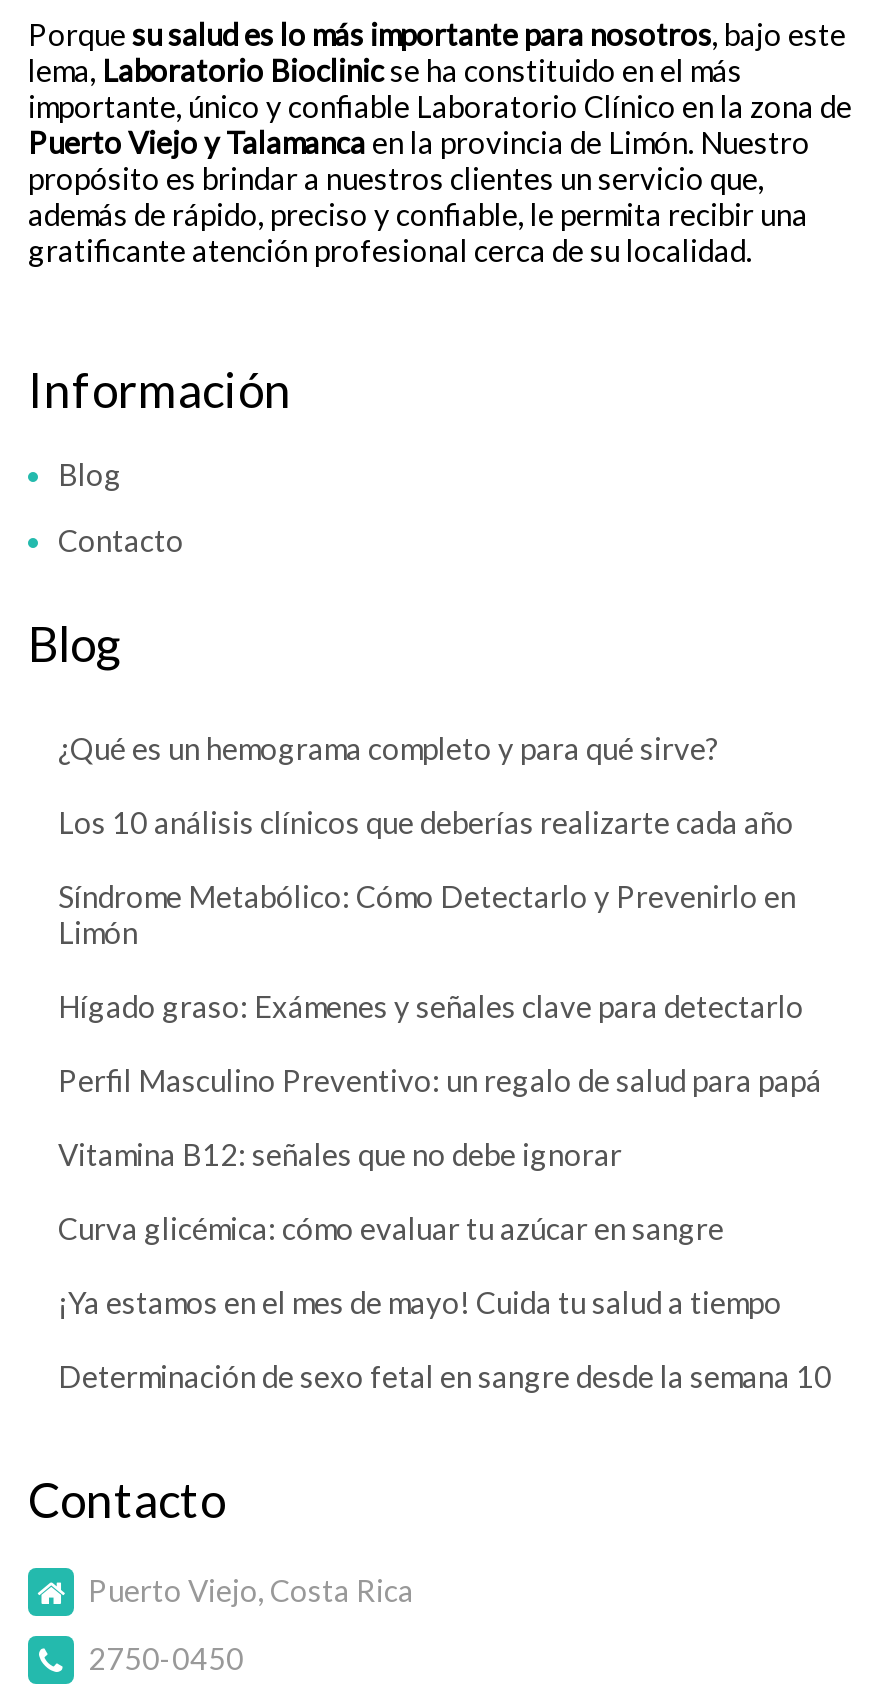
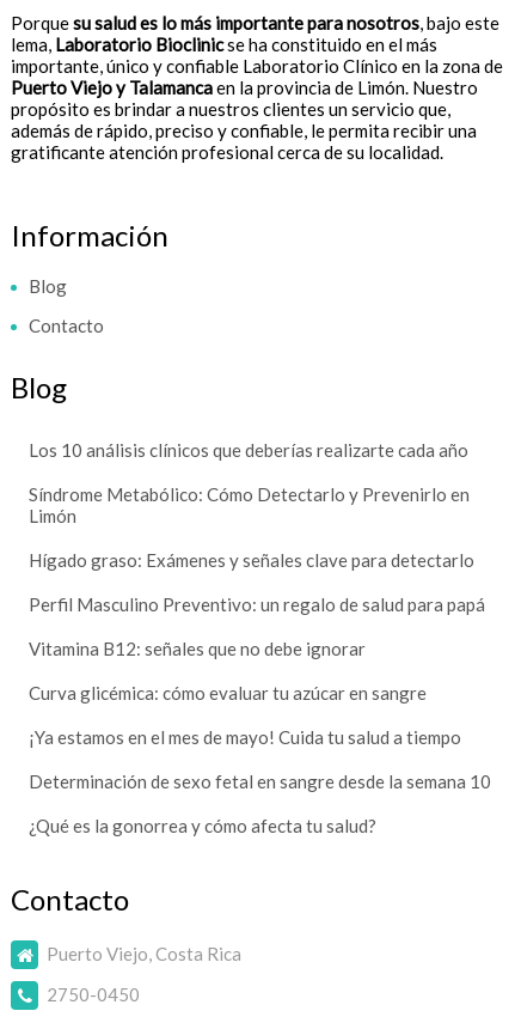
[58,731,720,767] ¿Qué es un hemograma completo y para qué sirve? -> none
moved [58,805,832,1395] -> [29,440,491,793]: Los 10 análisis clínicos que deberías realizarte cada año | Síndrome Metabólico: Cómo Detectarlo y Prevenirlo en | Limón | ... | ¡Ya estamos en el mes de mayo! Cuida tu salud a tiempo | Determinación de sexo fetal en sangre desde la semana 10
none -> [29,815,376,837] ¿Qué es la gonorrea y cómo afecta tu salud?

